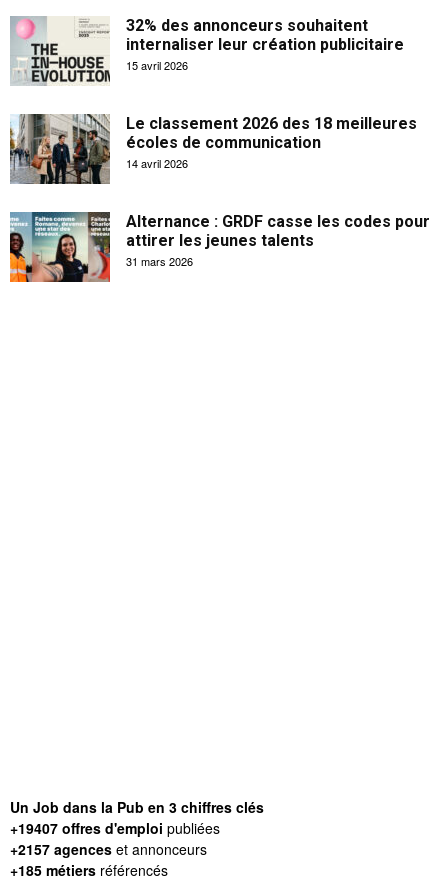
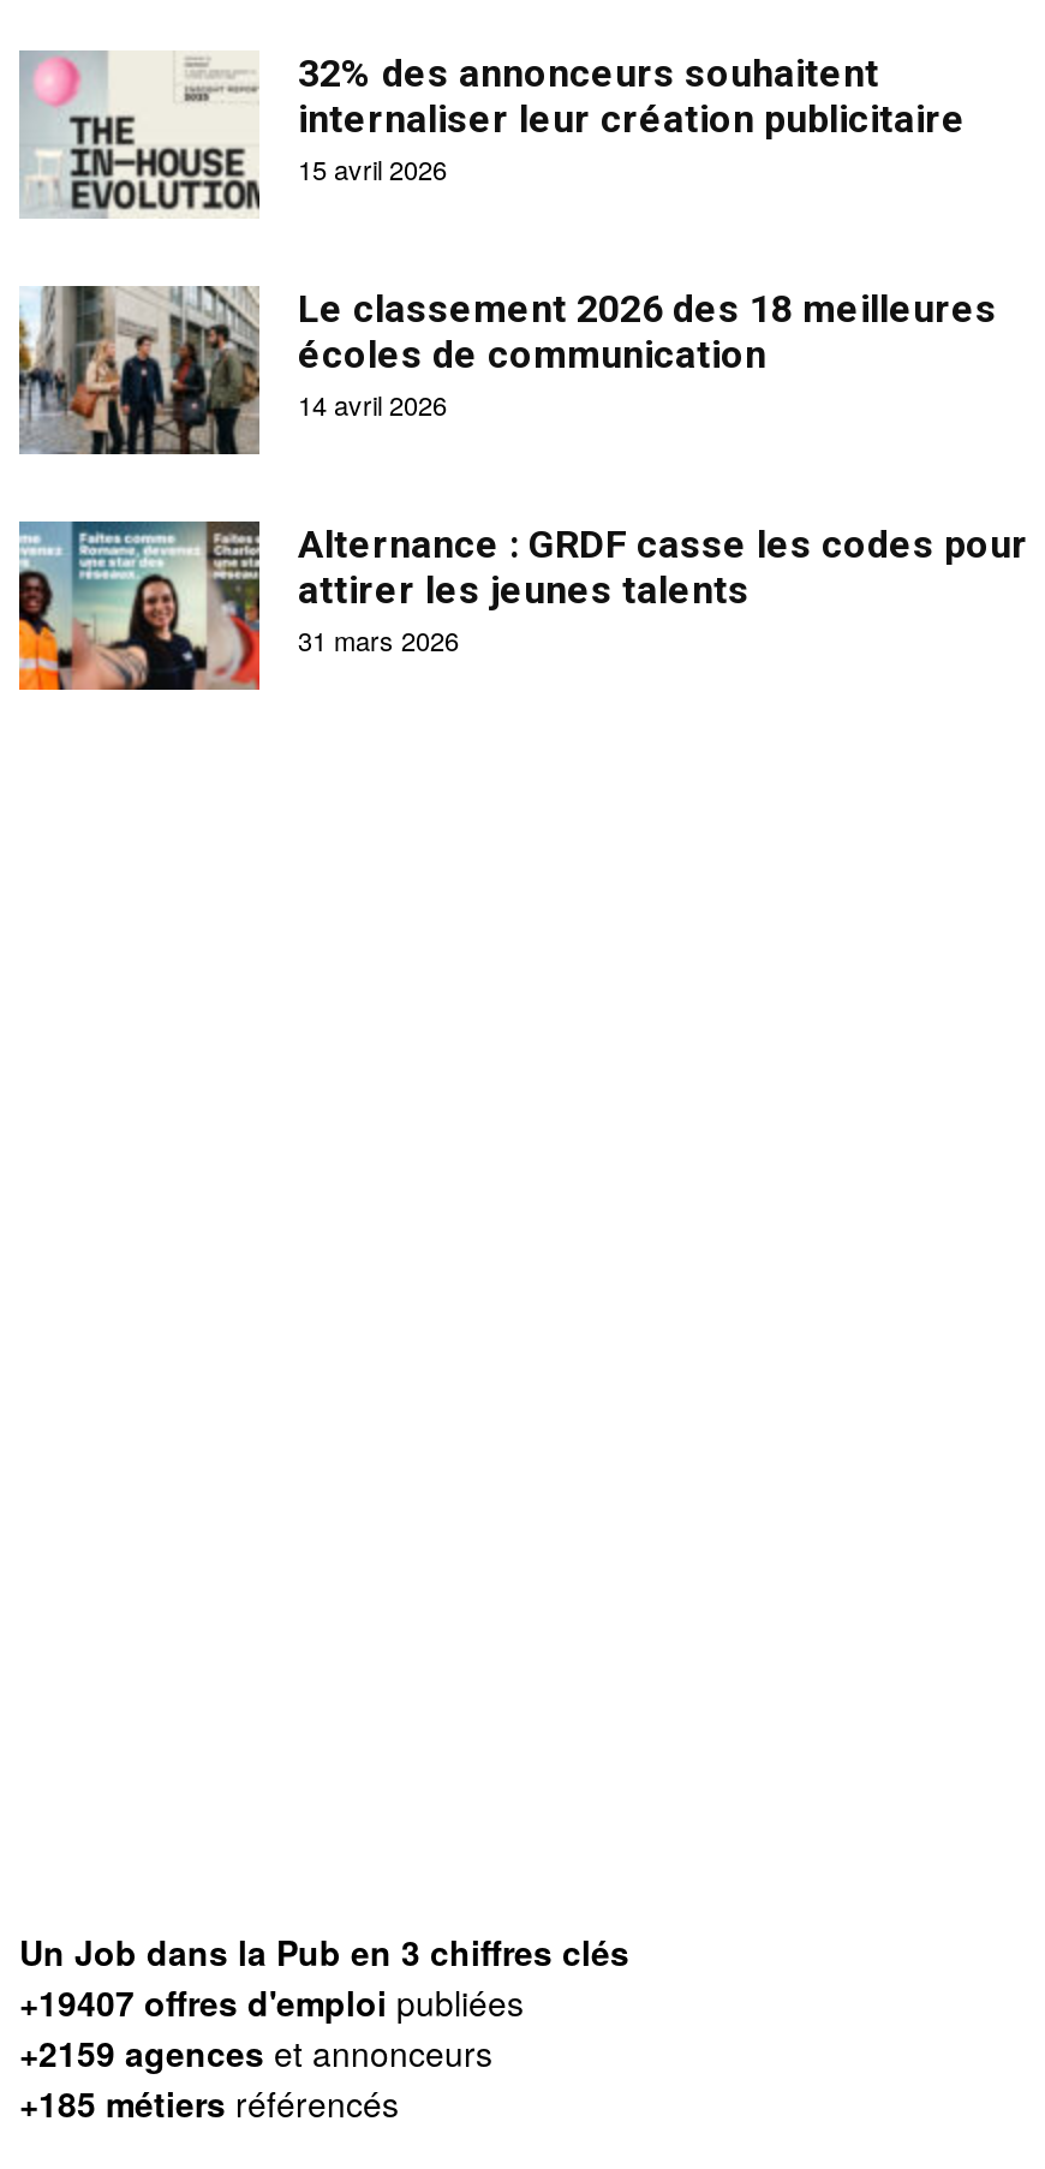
[10,839,207,859] +2157 agences et annonceurs -> [19,2028,492,2076] +2159 agences et annonceurs

